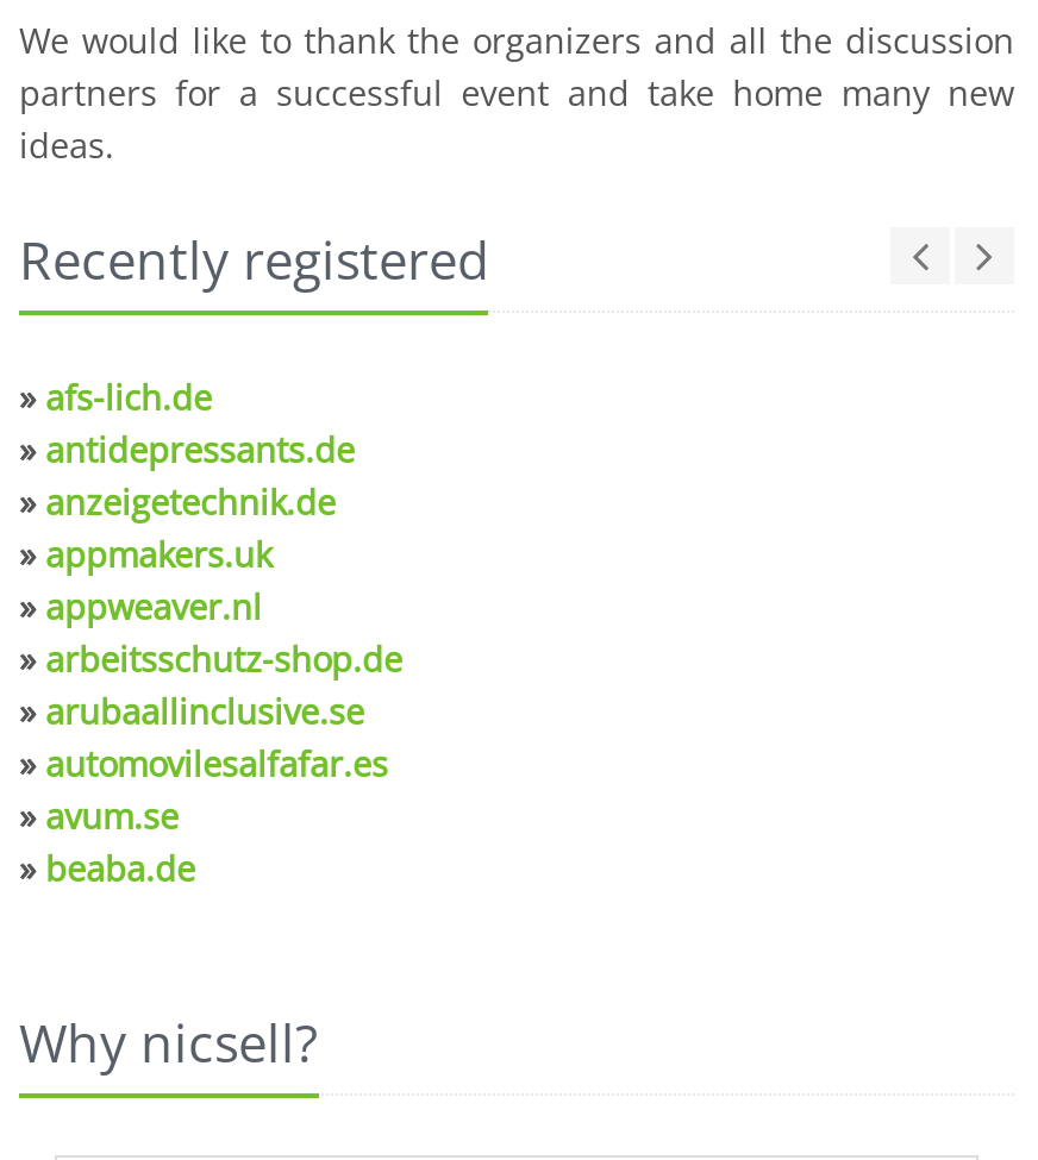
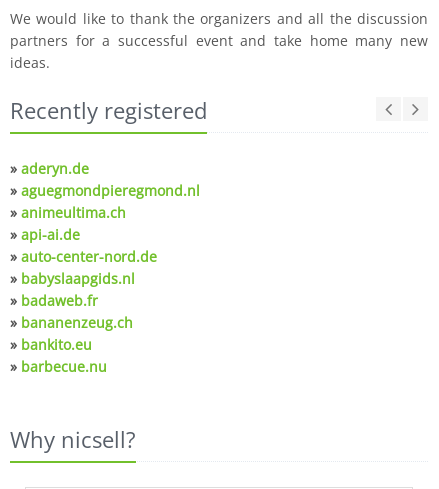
[19,375,402,892] » afs-lich.de | » antidepressants.de | » anzeigetechnik.de | » appmakers.uk | » appweaver.nl | » arbeitsschutz-shop.de | » arubaallinclusive.se | » automovilesalfafar.es | » avum.se | » beaba.de -> [10,159,200,376] » aderyn.de | » aguegmondpieregmond.nl | » animeultima.ch | » api-ai.de | » auto-center-nord.de | » babyslaapgids.nl | » badaweb.fr | » bananenzeug.ch | » bankito.eu | » barbecue.nu

